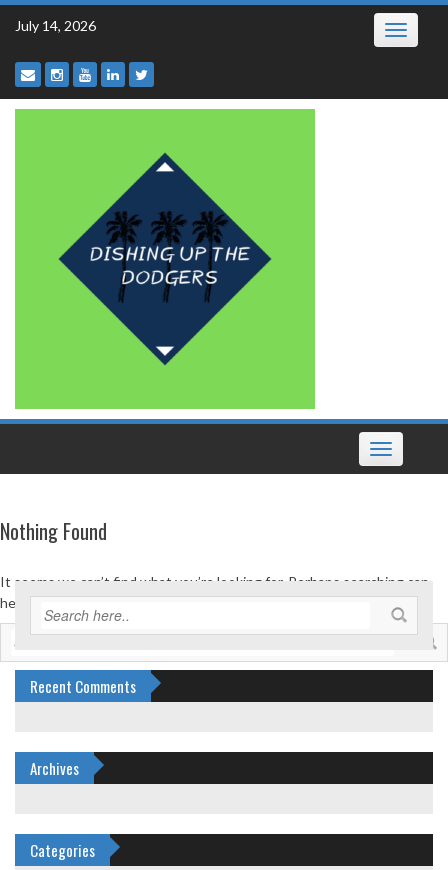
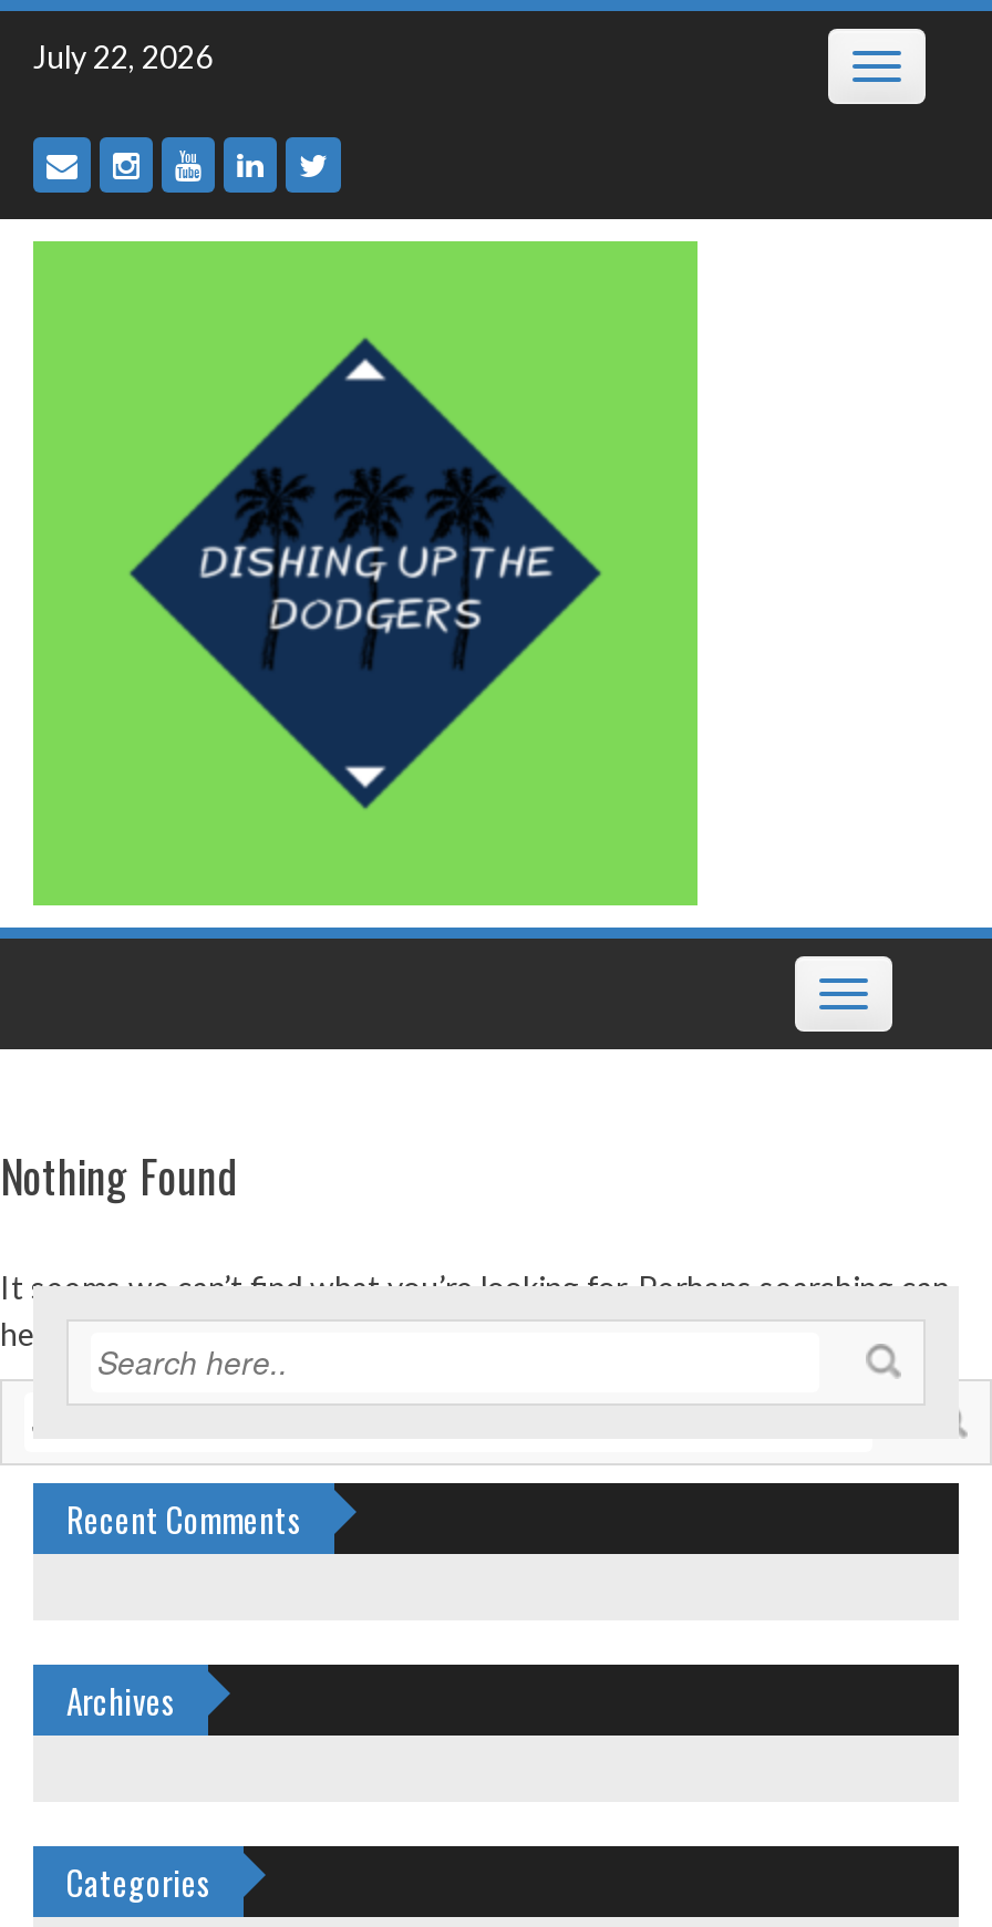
[15,17,96,34] July 14, 2026 -> [33,38,213,75] July 22, 2026

